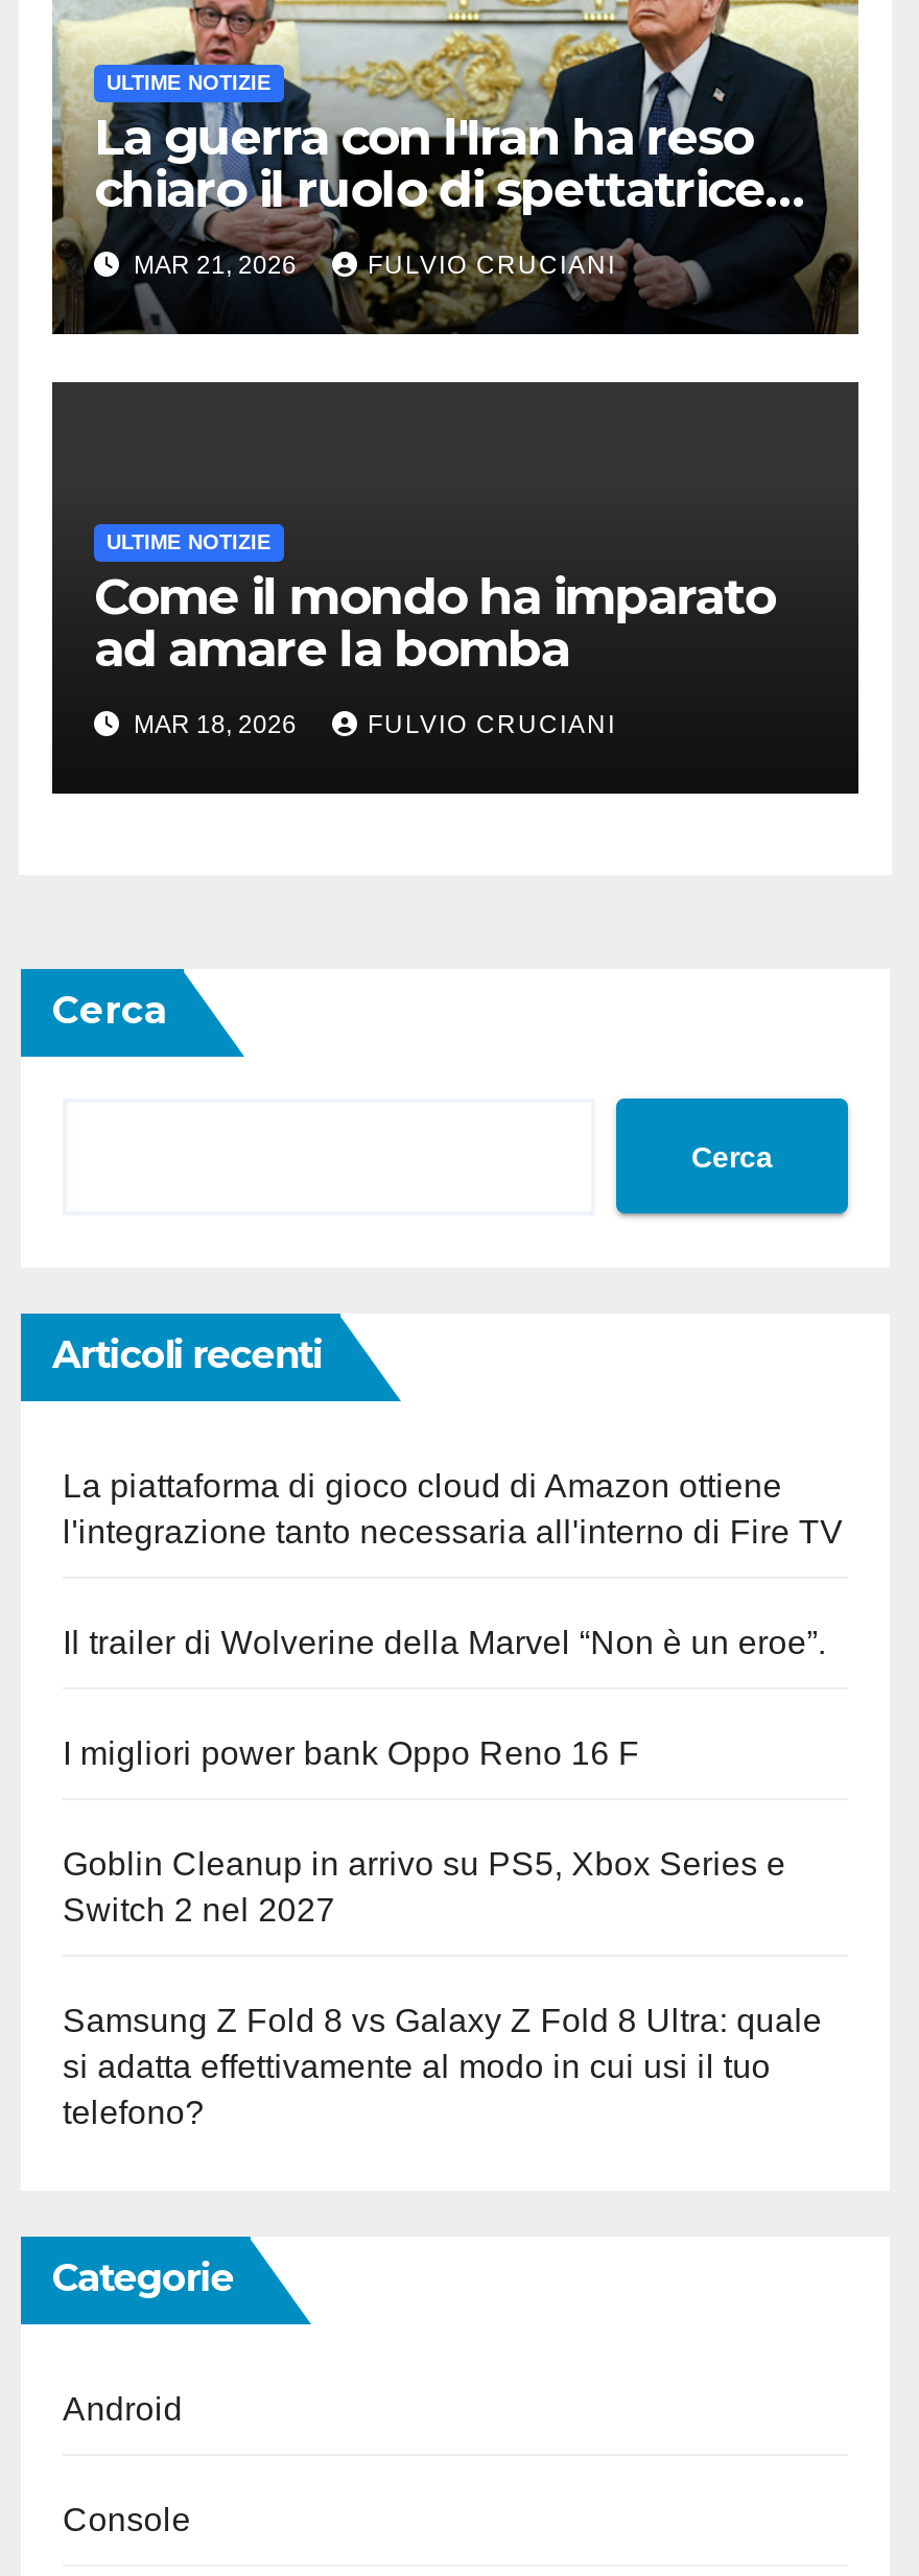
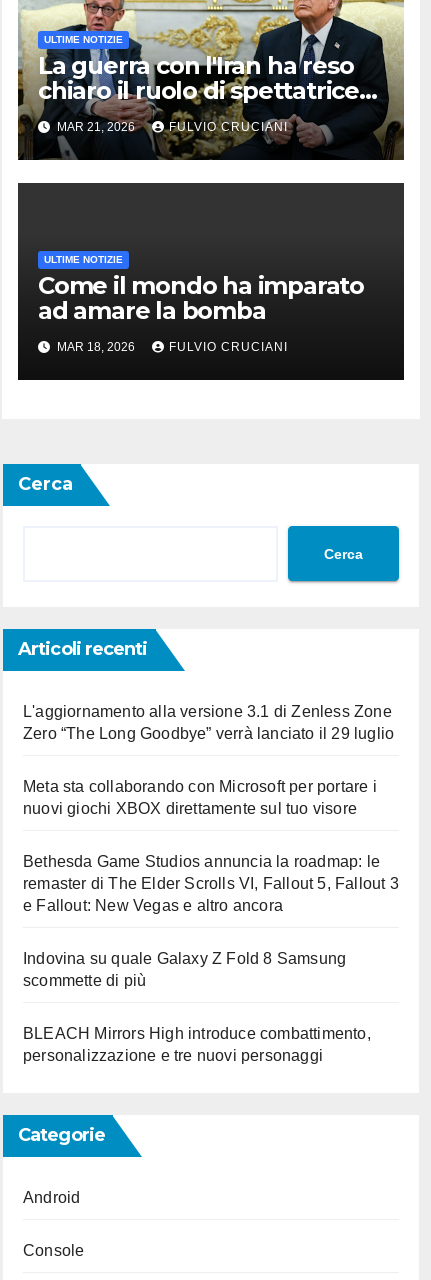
[63,1468,843,1550] La piattaforma di gioco cloud di Amazon ottiene | l'integrazione tanto necessaria all'interno di Fire TV -> [23,703,394,742] L'aggiornamento alla versione 3.1 di Zenless Zone | Zero “The Long Goodbye” verrà lanciato il 29 luglio
[63,1625,826,1660] Il trailer di Wolverine della Marvel “Non è un eroe”. -> [23,778,377,817] Meta sta collaborando con Microsoft per portare i | nuovi giochi XBOX direttamente sul tuo visore
[63,1735,640,1771] I migliori power bank Oppo Reno 16 F -> [23,853,399,914] Bethesda Game Studios annuncia la roadmap: le | remaster di The Elder Scrolls VI, Fallout 5, Fallout 3 | e Fallout: New Vegas e altro ancora
[63,1846,786,1928] Goblin Cleanup in arrivo su PS5, Xbox Series e | Switch 2 nel 2027 -> [23,950,346,989] Indovina su quale Galaxy Z Fold 8 Samsung | scommette di più
[63,2003,822,2130] Samsung Z Fold 8 vs Galaxy Z Fold 8 Ultra: quale | si adatta effettivamente al modo in cui usi il tuo | telefono? -> [23,1025,371,1064] BLEACH Mirrors High introduce combattimento, | personalizzazione e tre nuovi personaggi

